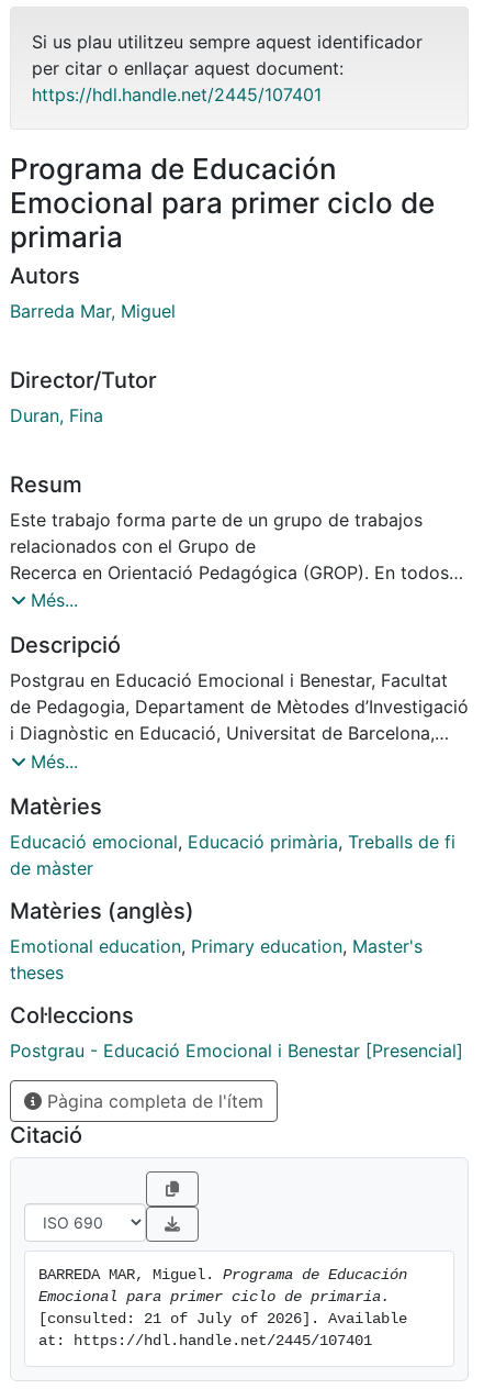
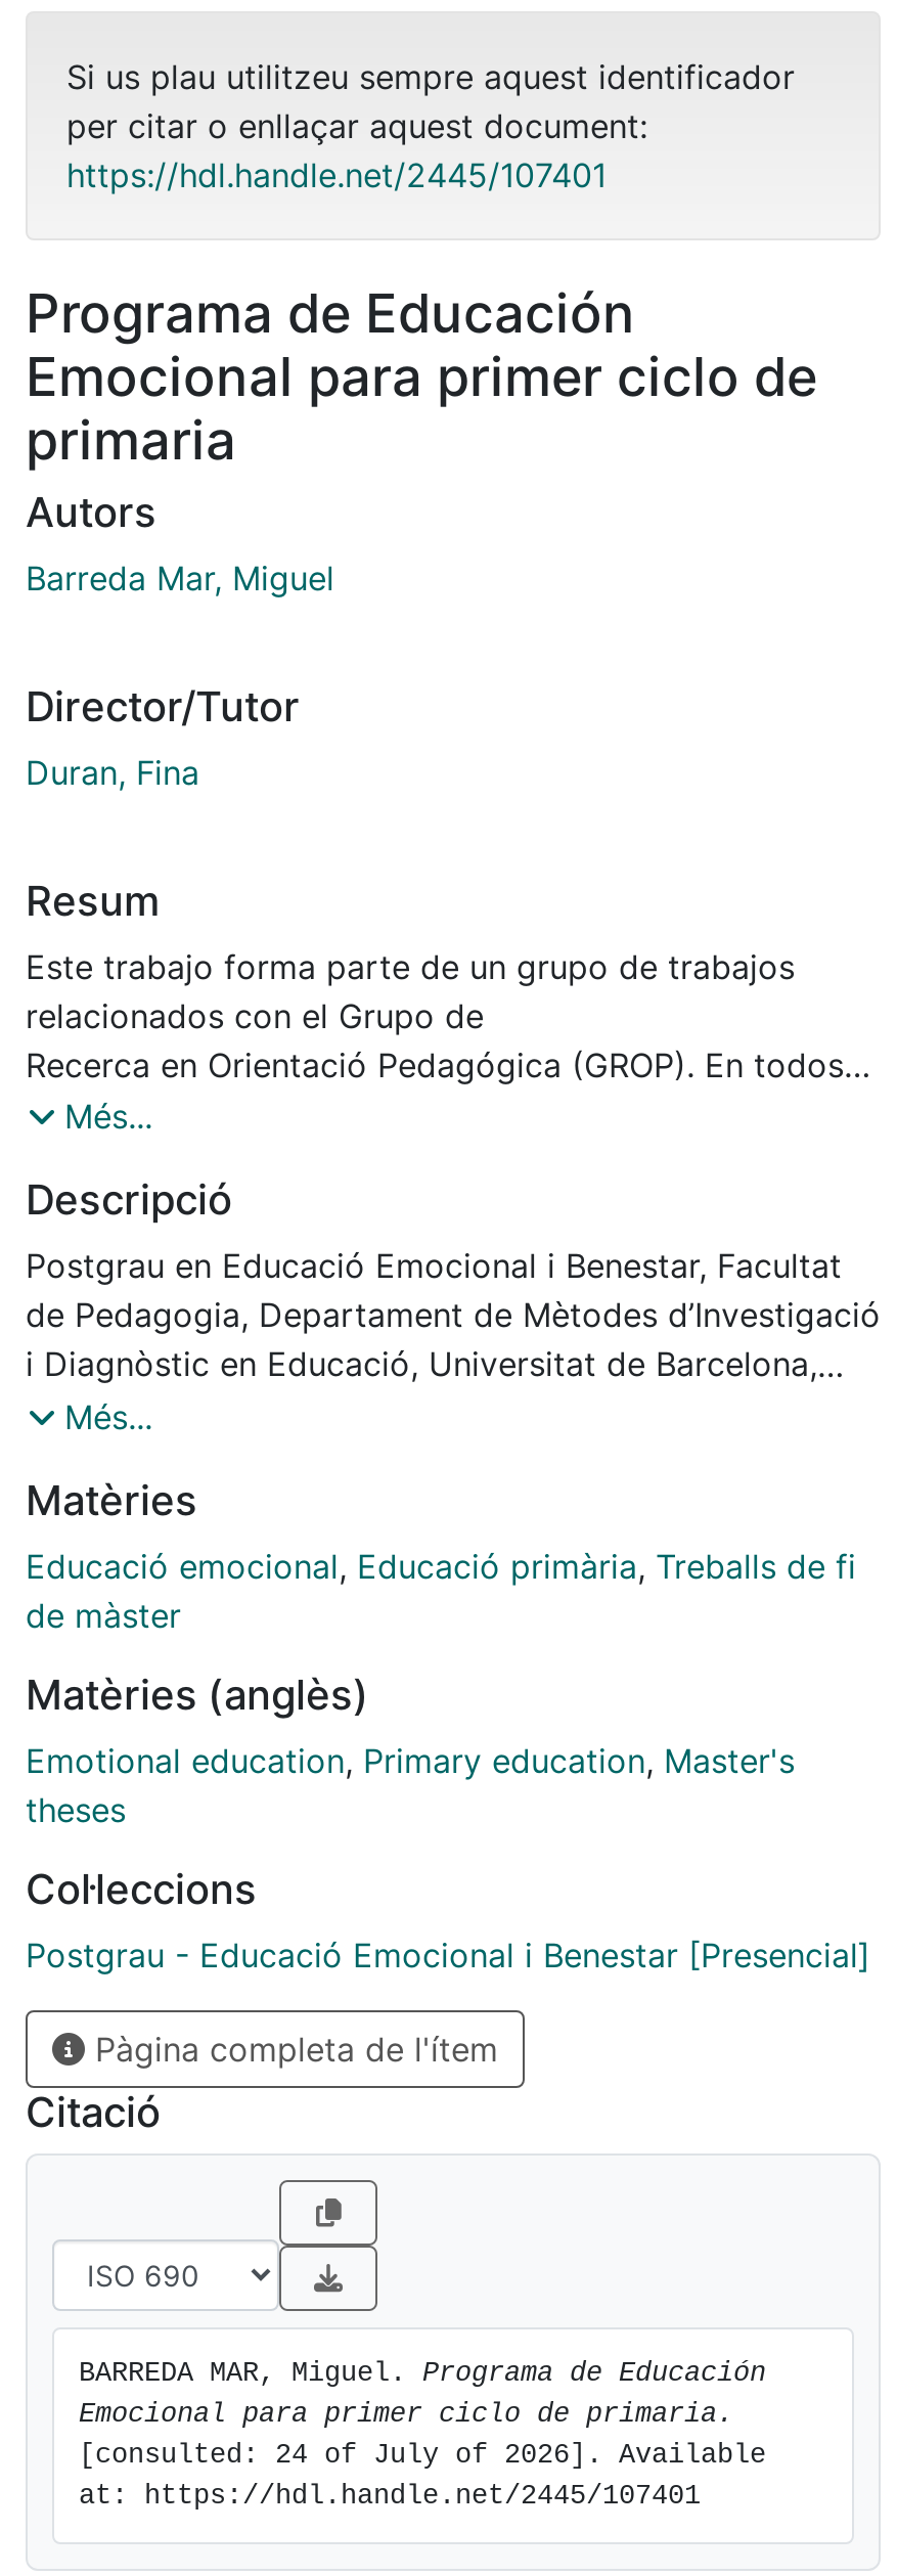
[38,1311,407,1328] [consulted: 21 of July of 2026]. Available -> [79,2440,766,2471] [consulted: 24 of July of 2026]. Available

